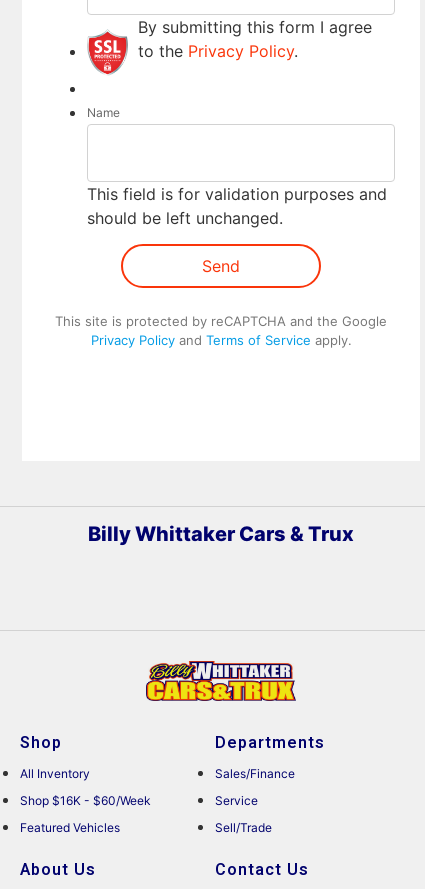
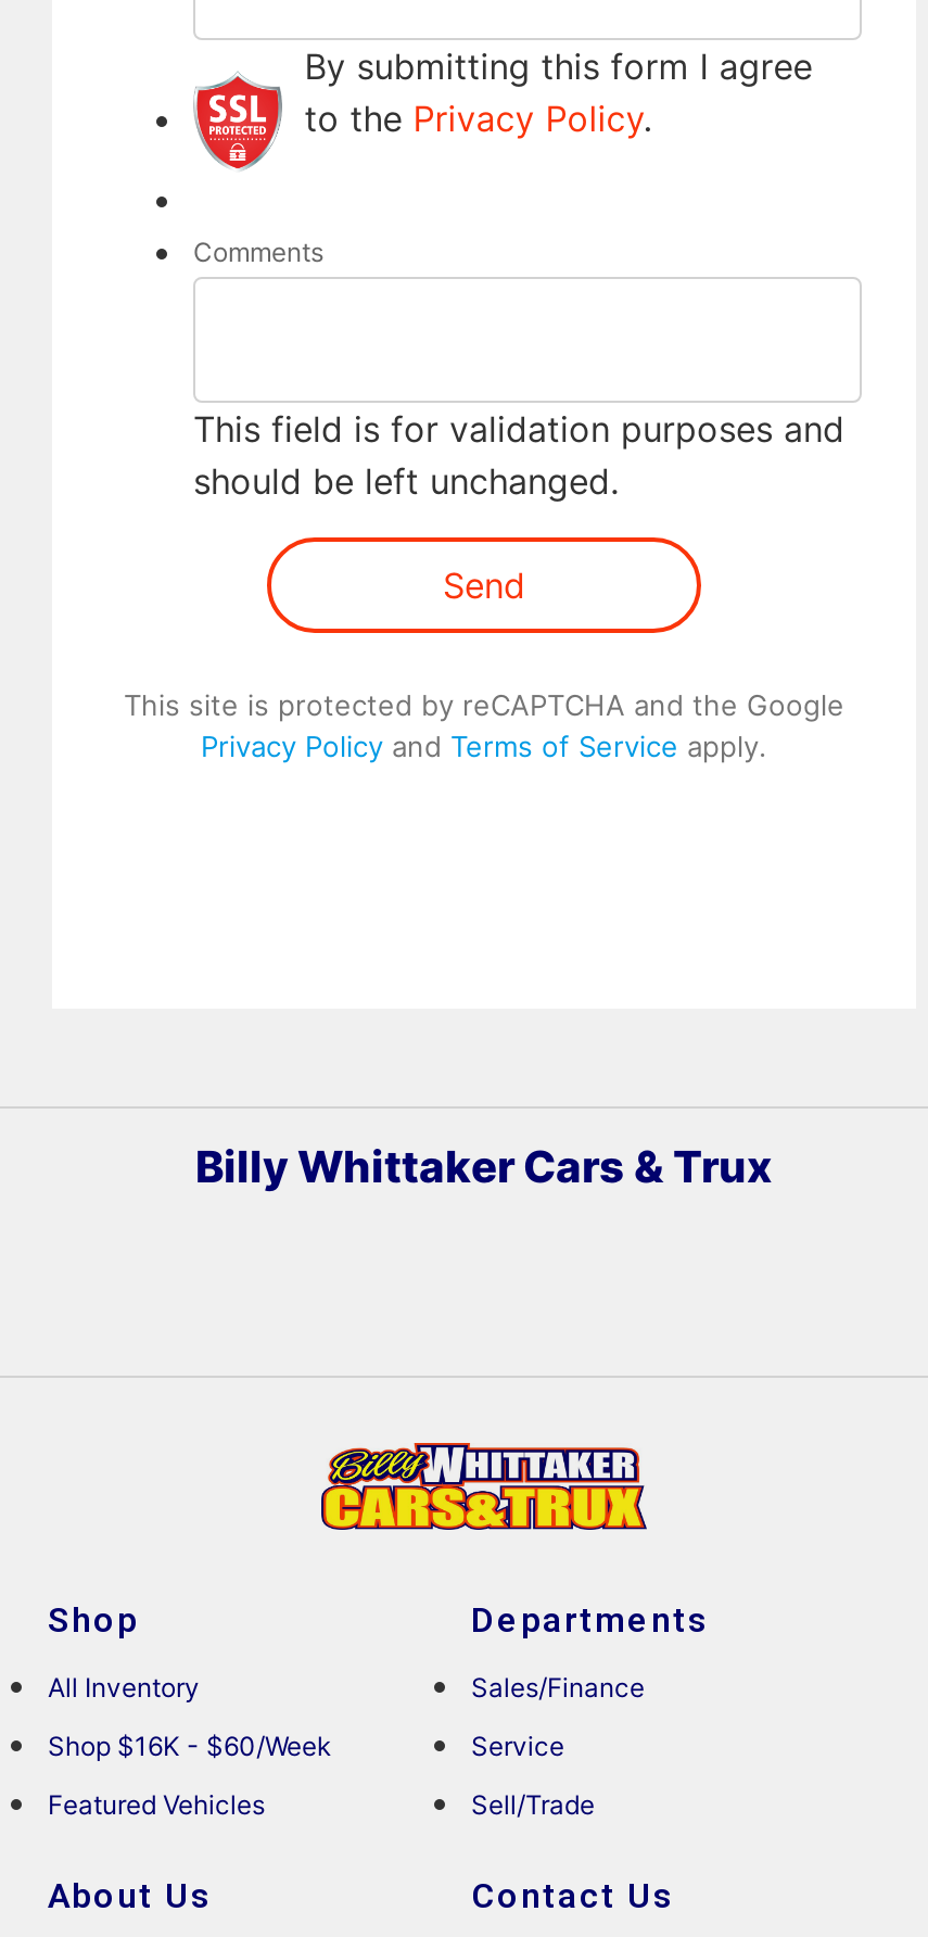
[87,105,120,120] Name -> [193,237,323,269] Comments

